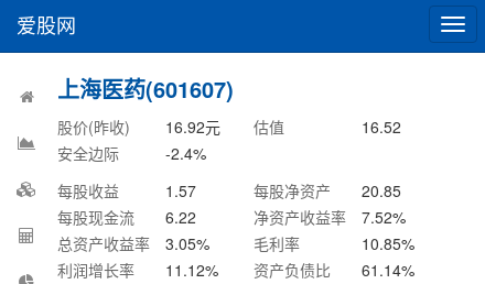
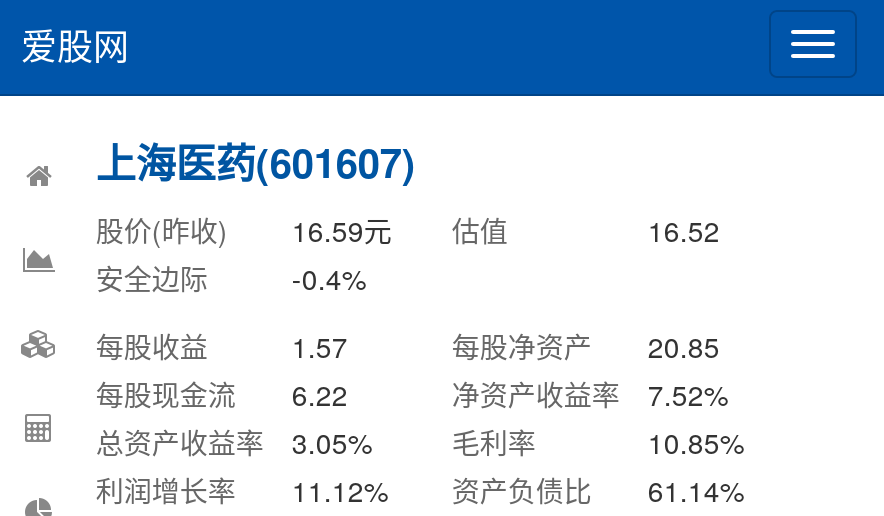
[58,116,285,138] 股价(昨收) 16.92元 估值 -> [96,210,508,250] 股价(昨收) 16.59元 估值
[166,142,206,164] -2.4% -> [292,258,366,298] -0.4%

